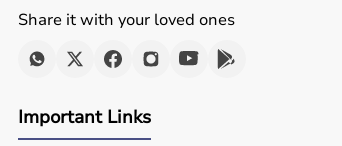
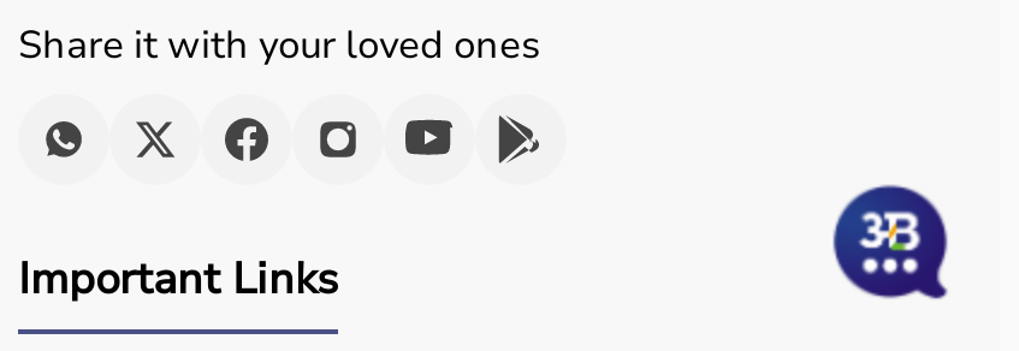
none -> [831,183,949,301] [image]

